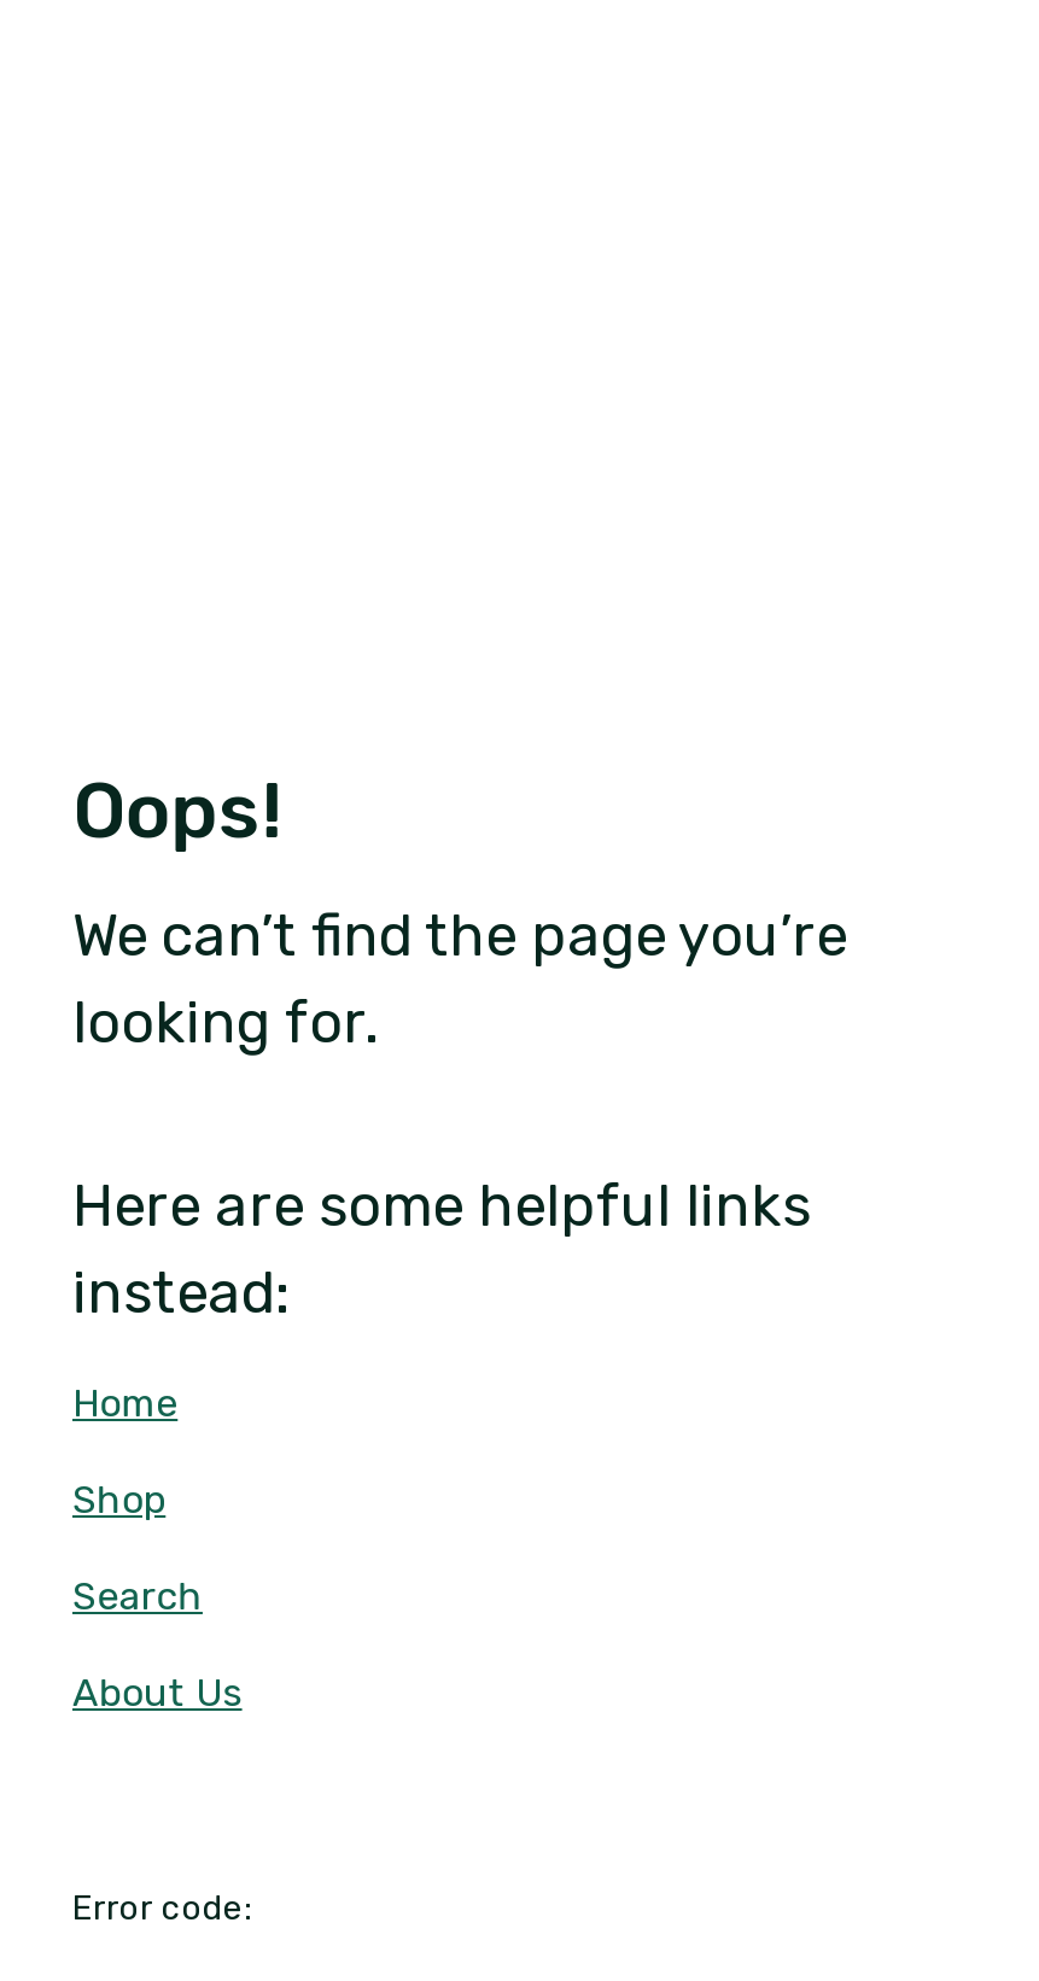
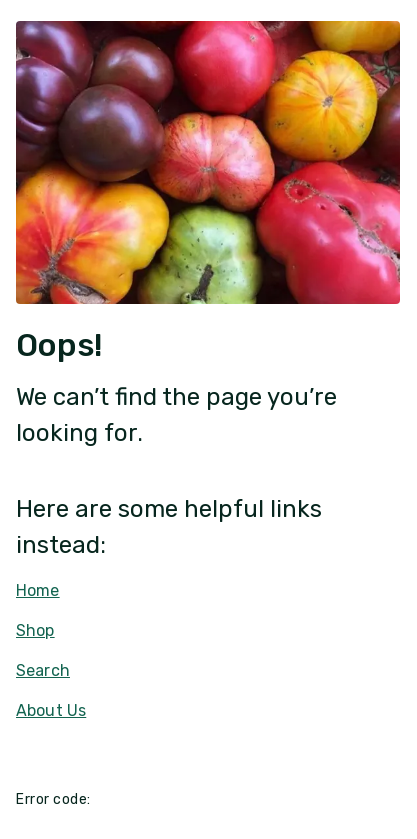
none -> [15,20,401,305] [image]

